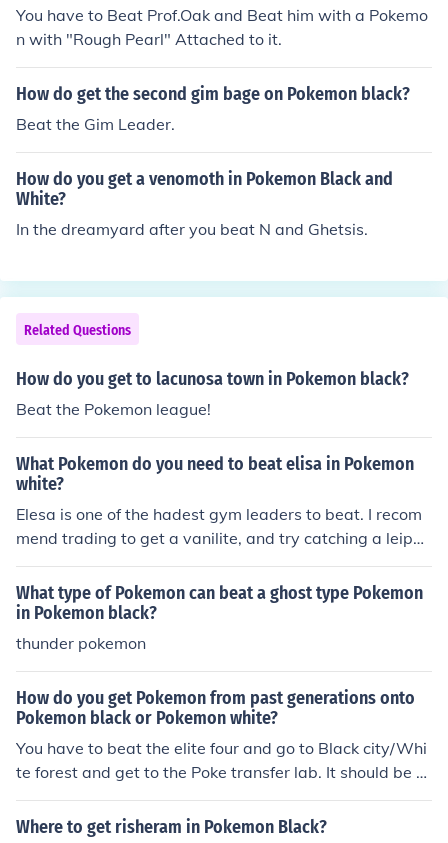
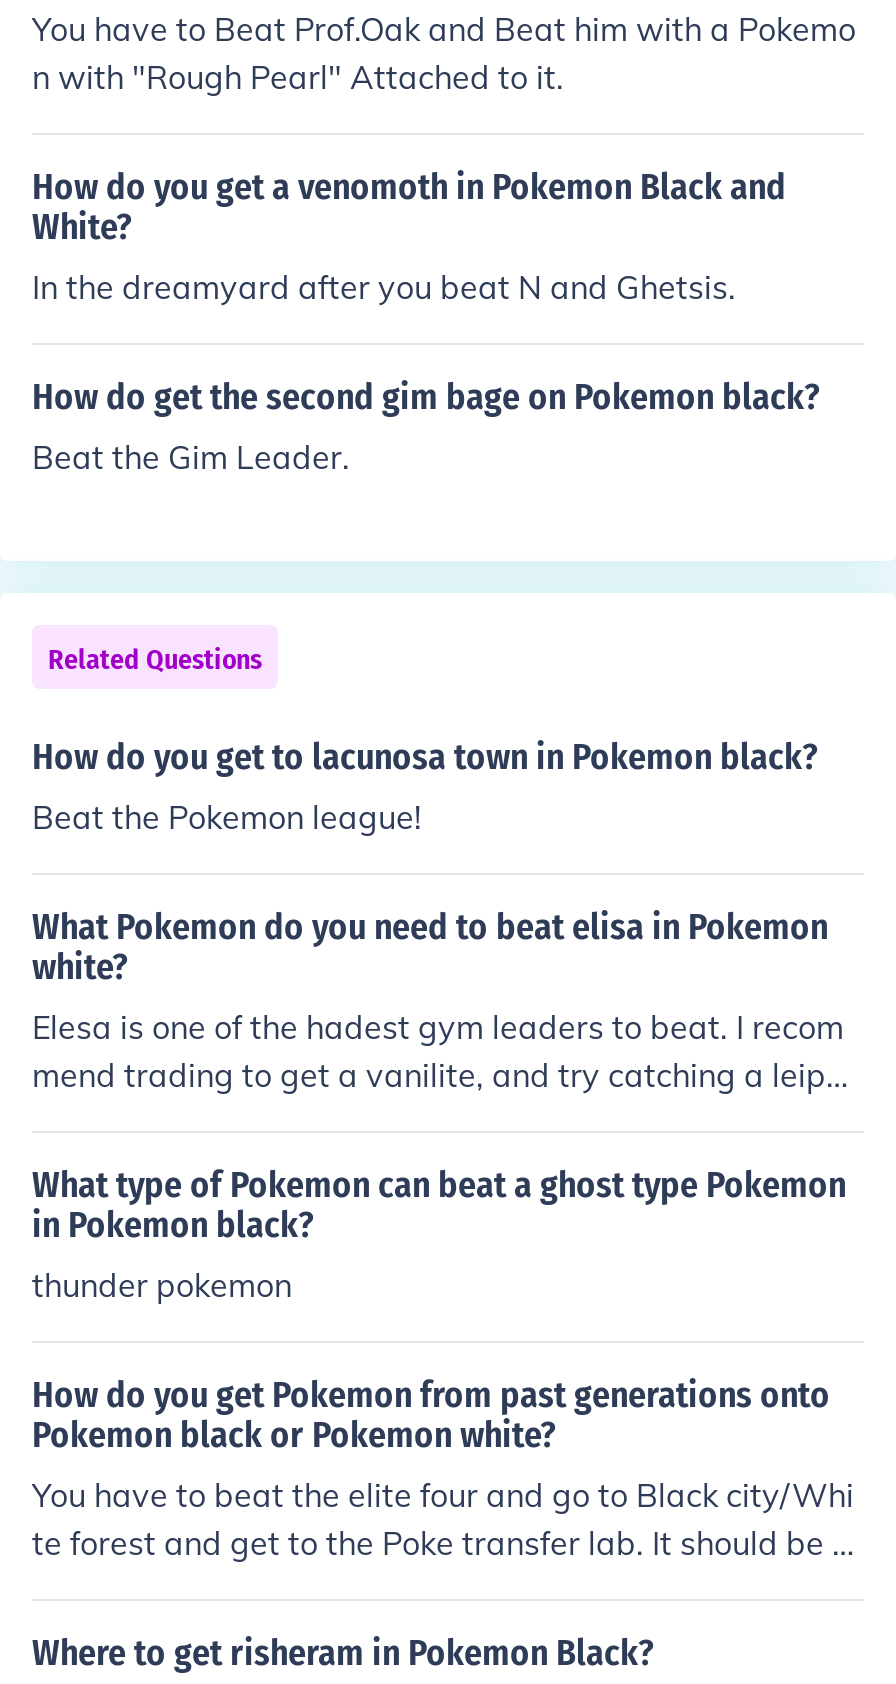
moved [16,83,410,134] -> [32,375,820,477]: How do get the second gim bage on Pokemon black? | Beat the Gim Leader.
moved [16,168,393,239] -> [32,165,786,307]: How do you get a venomoth in Pokemon Black and | White? | In the dreamyard after you beat N and Ghetsis.

